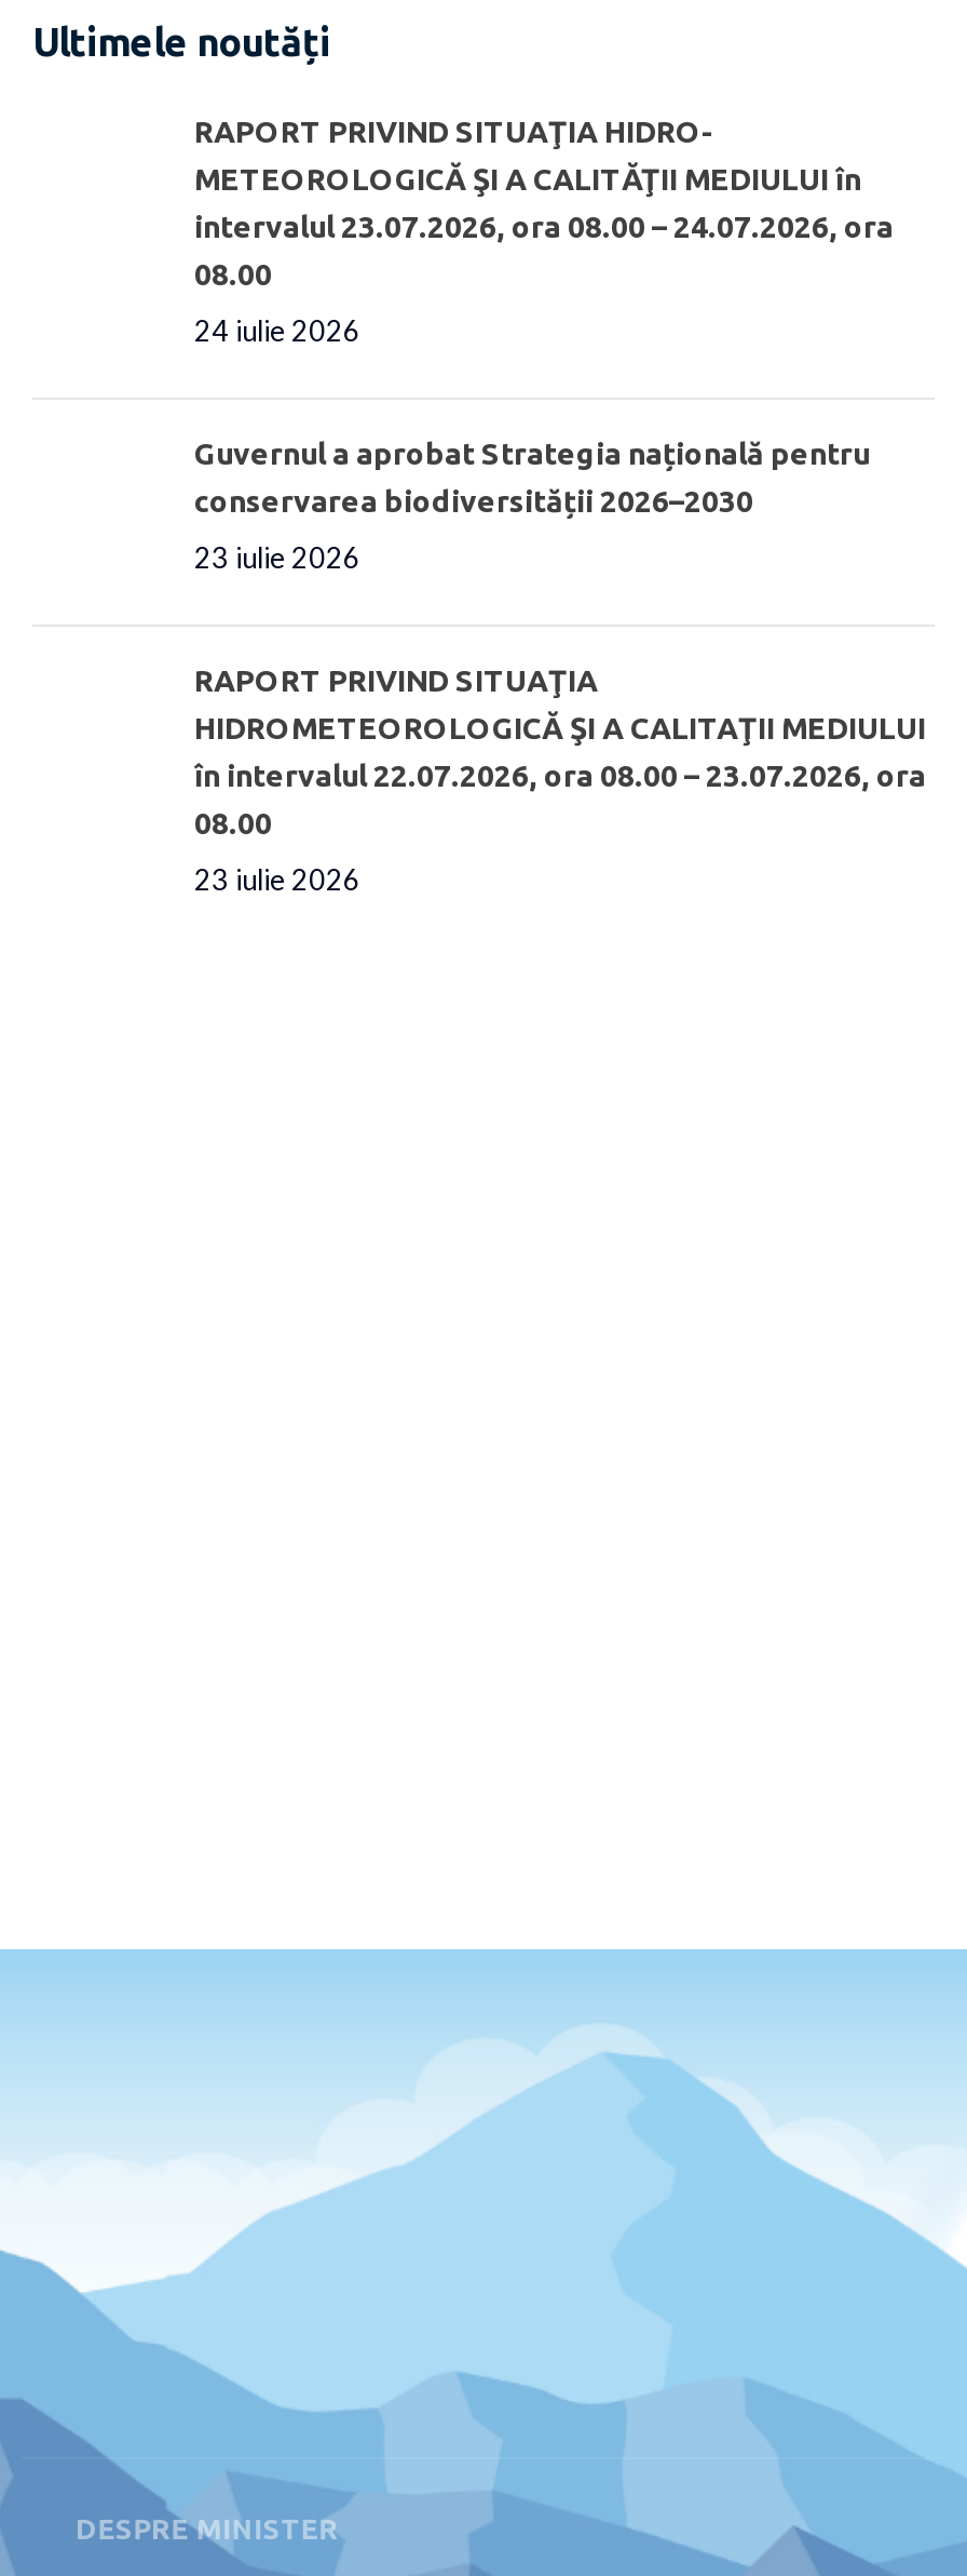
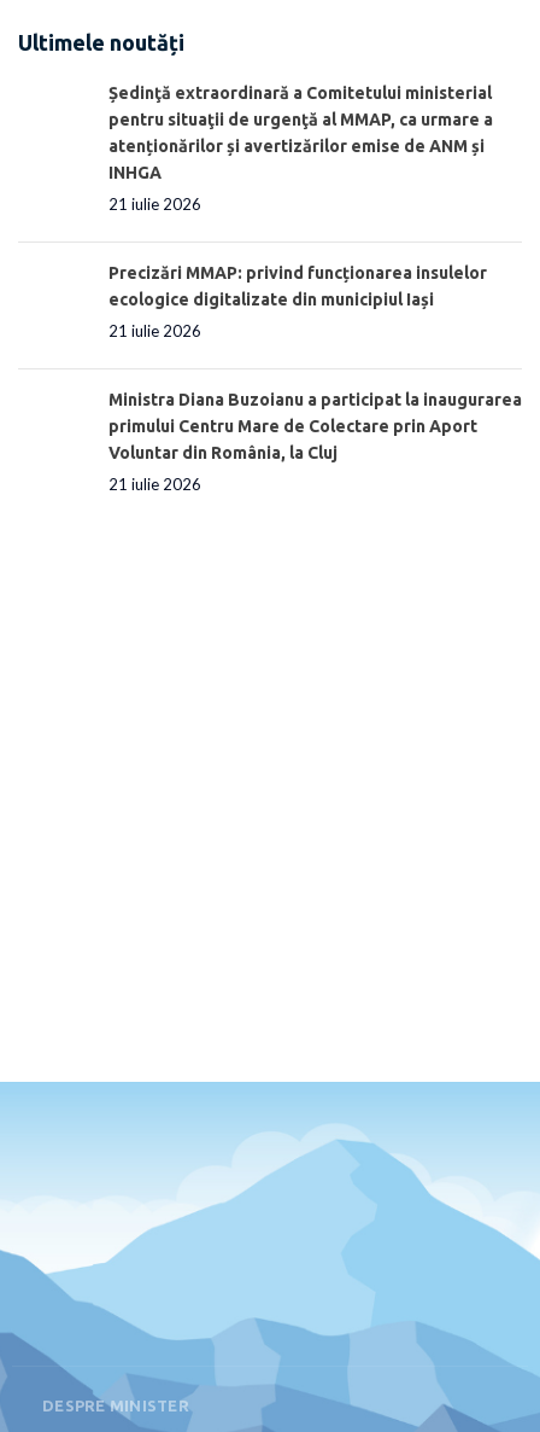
[194,115,894,292] RAPORT PRIVIND SITUAŢIA HIDRO- | METEOROLOGICĂ ŞI A CALITĂŢII MEDIULUI în | intervalul 23.07.2026, ora 08.00 – 24.07.2026, ora | 08.00 -> [108,83,493,182] Ședinţă extraordinară a Comitetului ministerial | pentru situaţii de urgenţă al MMAP, ca urmare a | atenționărilor și avertizărilor emise de ANM și | INHGA
[194,313,360,348] 24 iulie 2026 -> [108,194,201,214] 21 iulie 2026
[194,437,870,519] Guvernul a aprobat Strategia națională pentru | conservarea biodiversității 2026–2030 -> [108,263,487,309] Precizări MMAP: privind funcționarea insulelor | ecologice digitalizate din municipiul Iași
[194,540,360,575] 23 iulie 2026 -> [108,321,201,340] 21 iulie 2026
[194,663,926,841] RAPORT PRIVIND SITUAŢIA | HIDROMETEOROLOGICĂ ŞI A CALITAŢII MEDIULUI | în intervalul 22.07.2026, ora 08.00 – 23.07.2026, ora | 08.00 -> [108,390,522,462] Ministra Diana Buzoianu a participat la inaugurarea | primului Centru Mare de Colectare prin Aport | Voluntar din România, la Cluj
[194,862,360,897] 23 iulie 2026 -> [108,475,201,494] 21 iulie 2026

